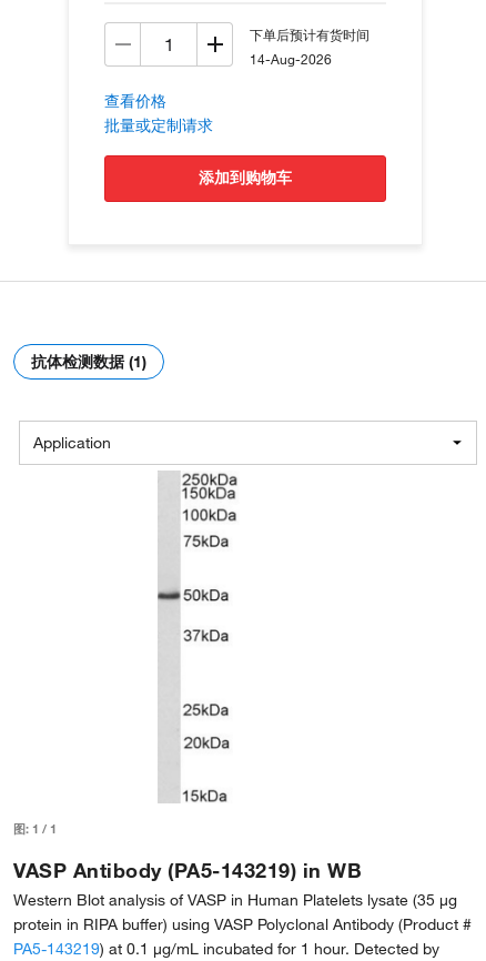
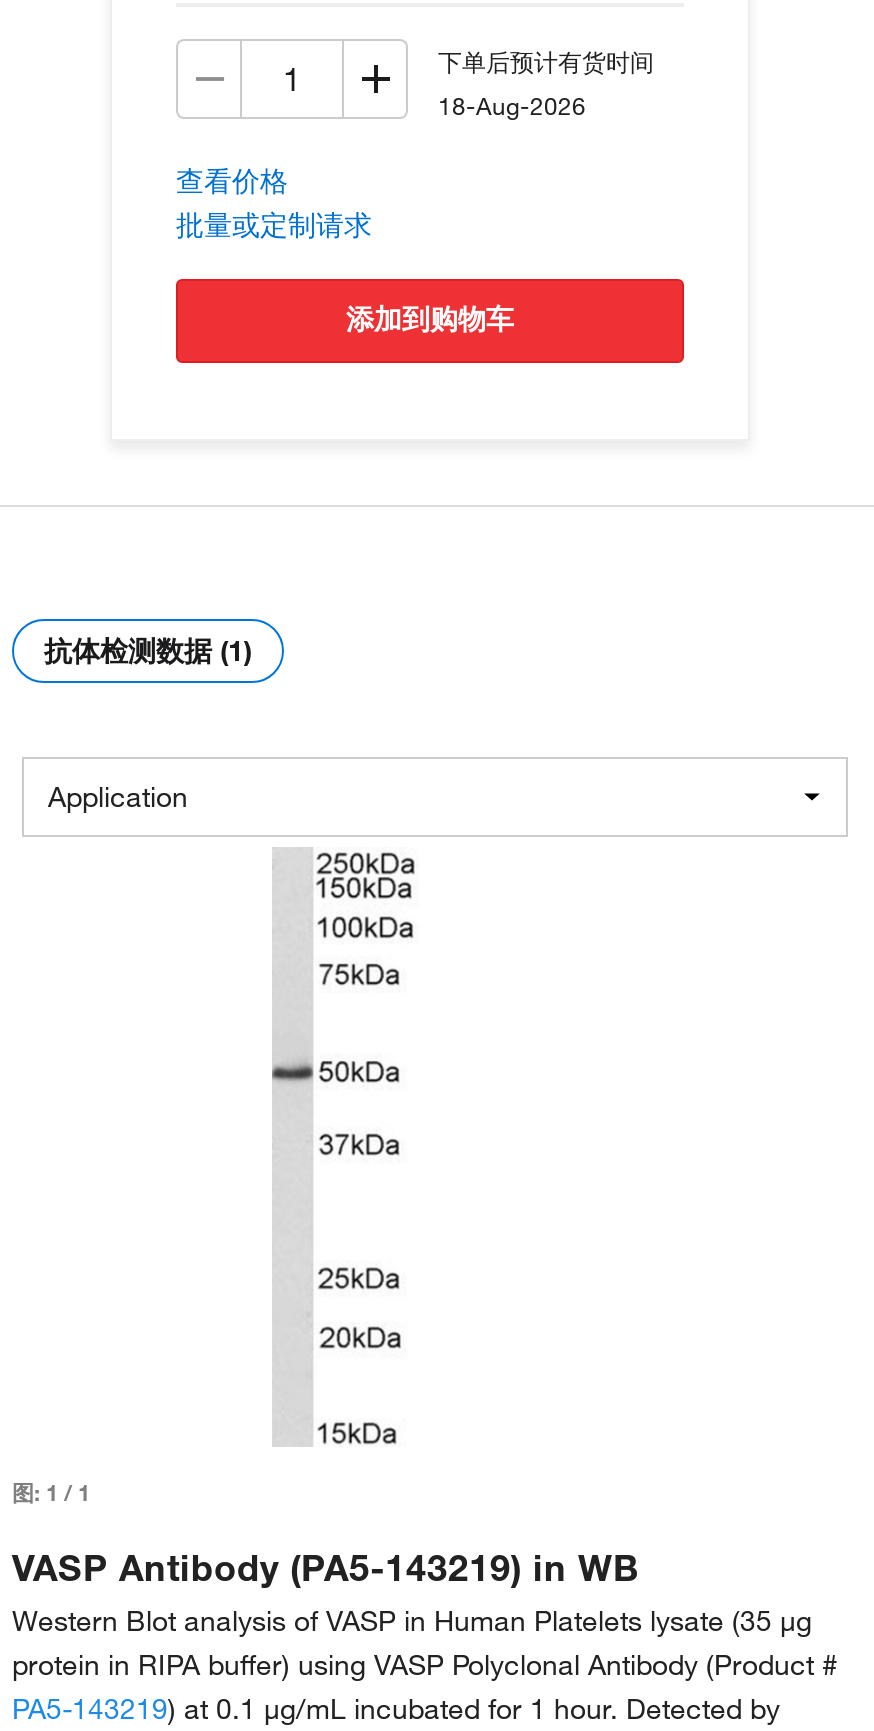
[250,50,332,67] 14-Aug-2026 -> [438,89,586,121] 18-Aug-2026

